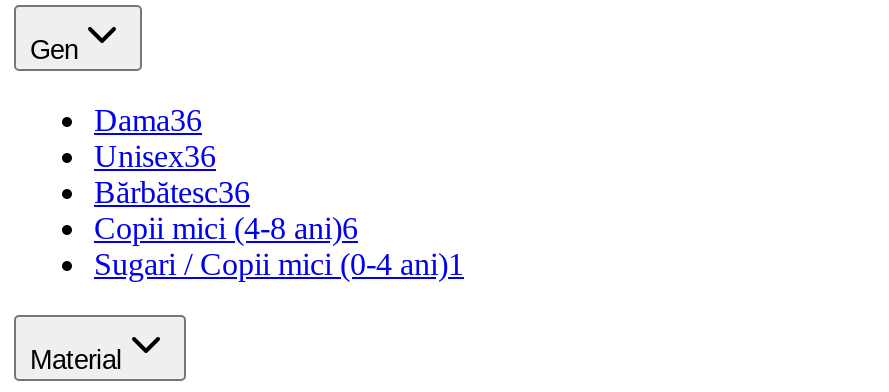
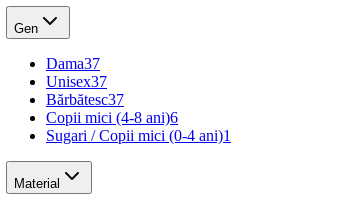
[94,103,202,137] Dama36 -> [46,55,100,72] Dama37
[94,139,216,173] Unisex36 -> [46,73,107,90] Unisex37
[94,175,250,209] Bărbătesc36 -> [46,91,124,108] Bărbătesc37

